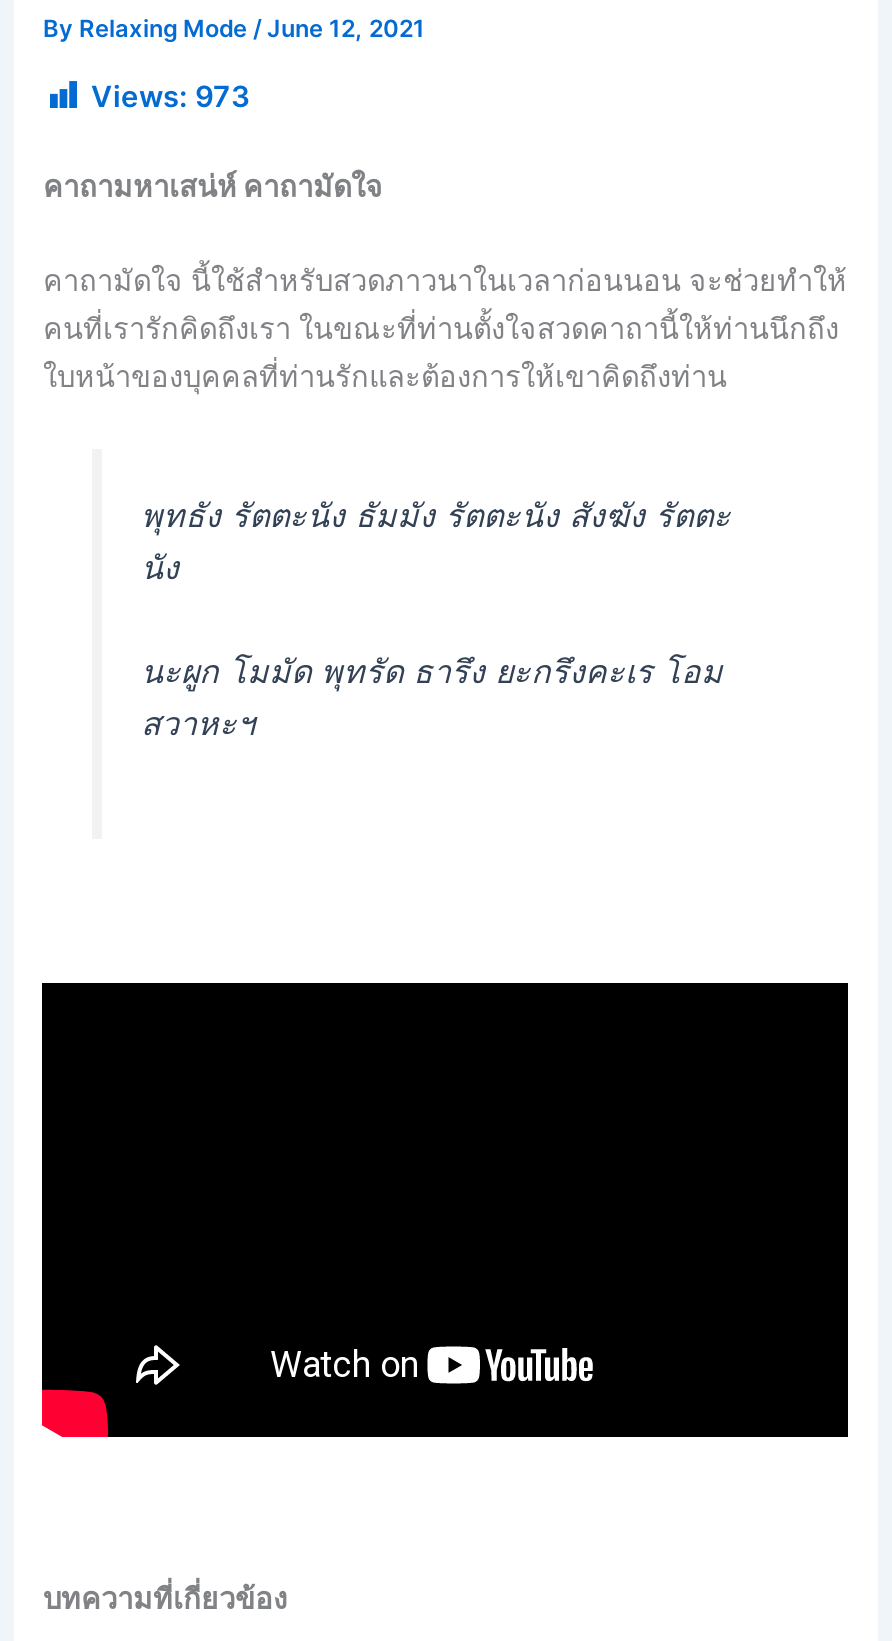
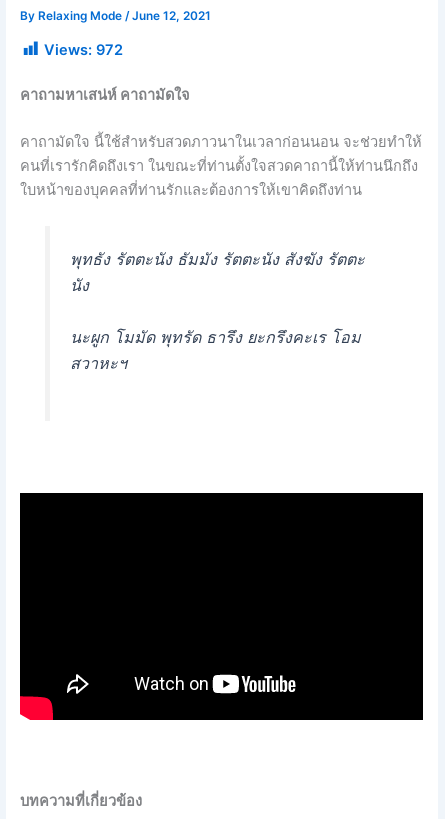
[91,79,251,115] Views: 973 -> [44,41,123,59] Views: 972

